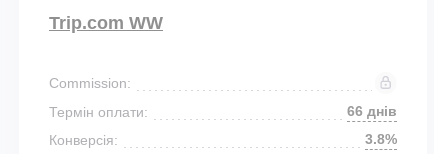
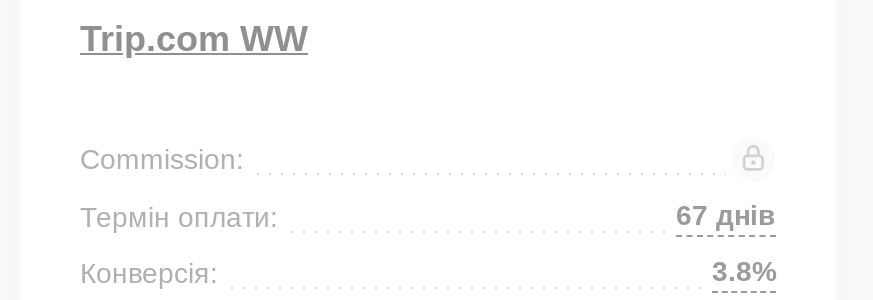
[347,103,397,119] 66 днів -> [676,199,776,231] 67 днів

